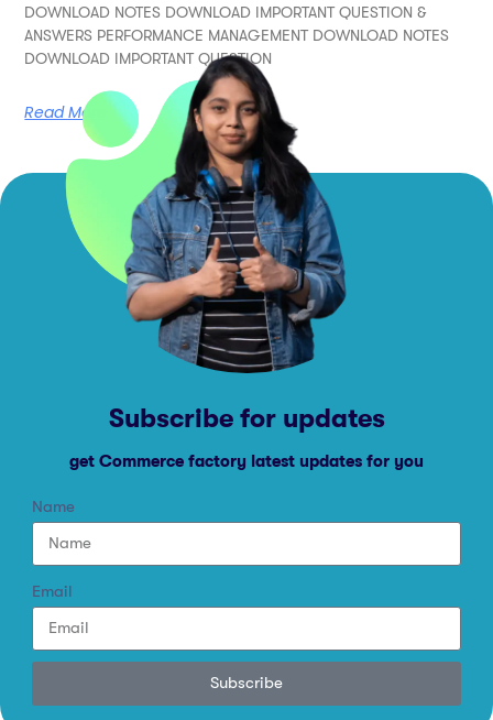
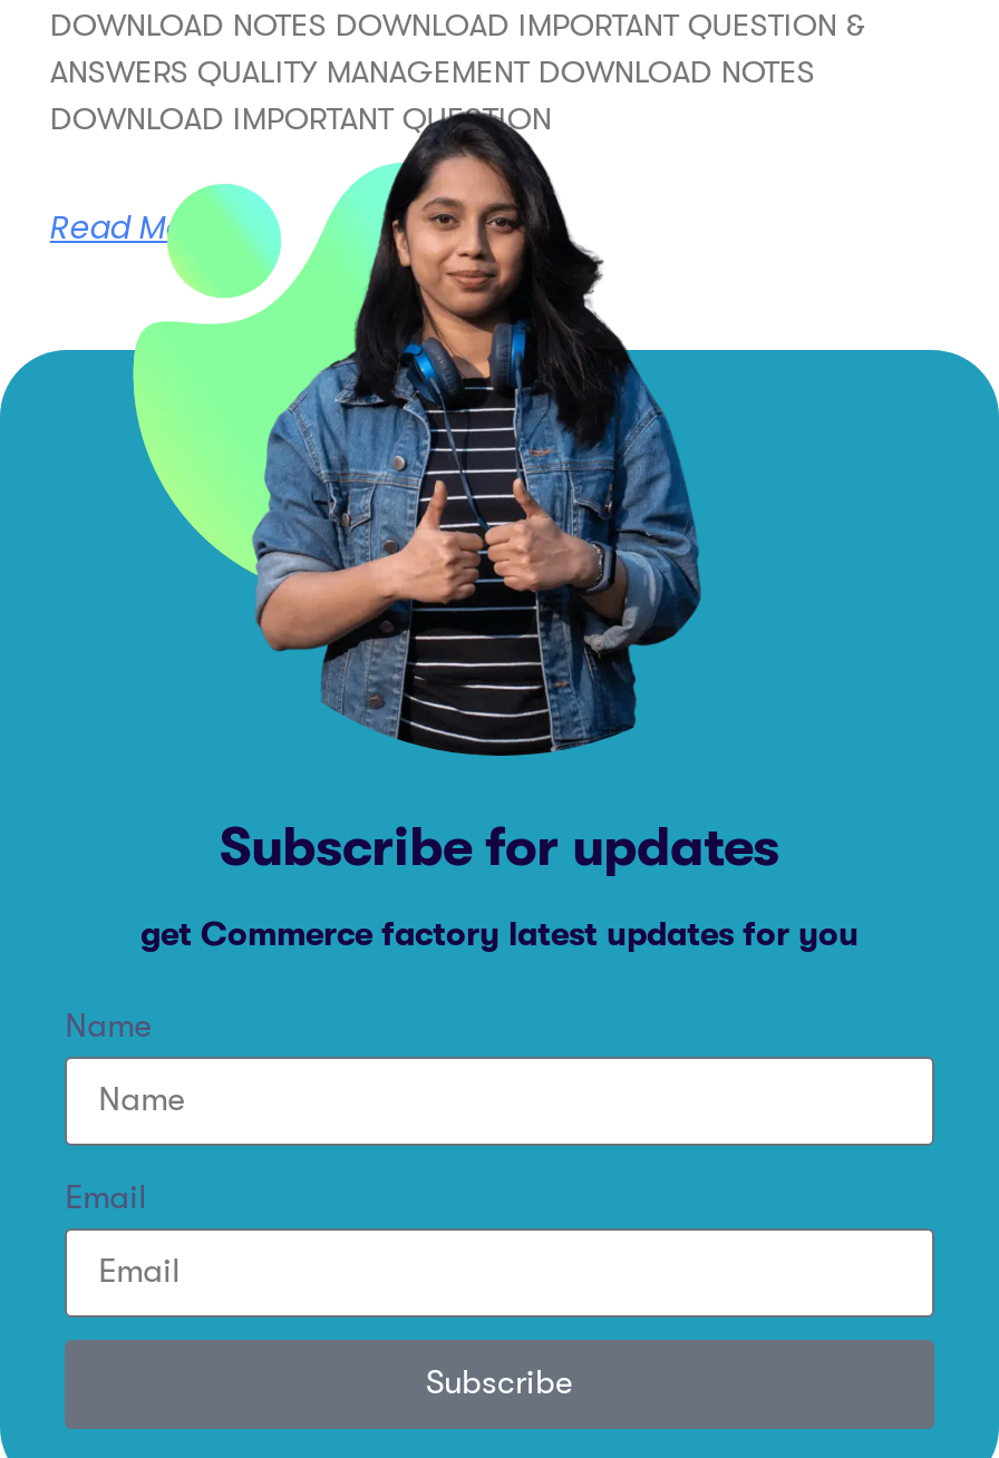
[25,27,449,45] ANSWERS PERFORMANCE MANAGEMENT DOWNLOAD NOTES -> [50,55,815,90] ANSWERS QUALITY MANAGEMENT DOWNLOAD NOTES

